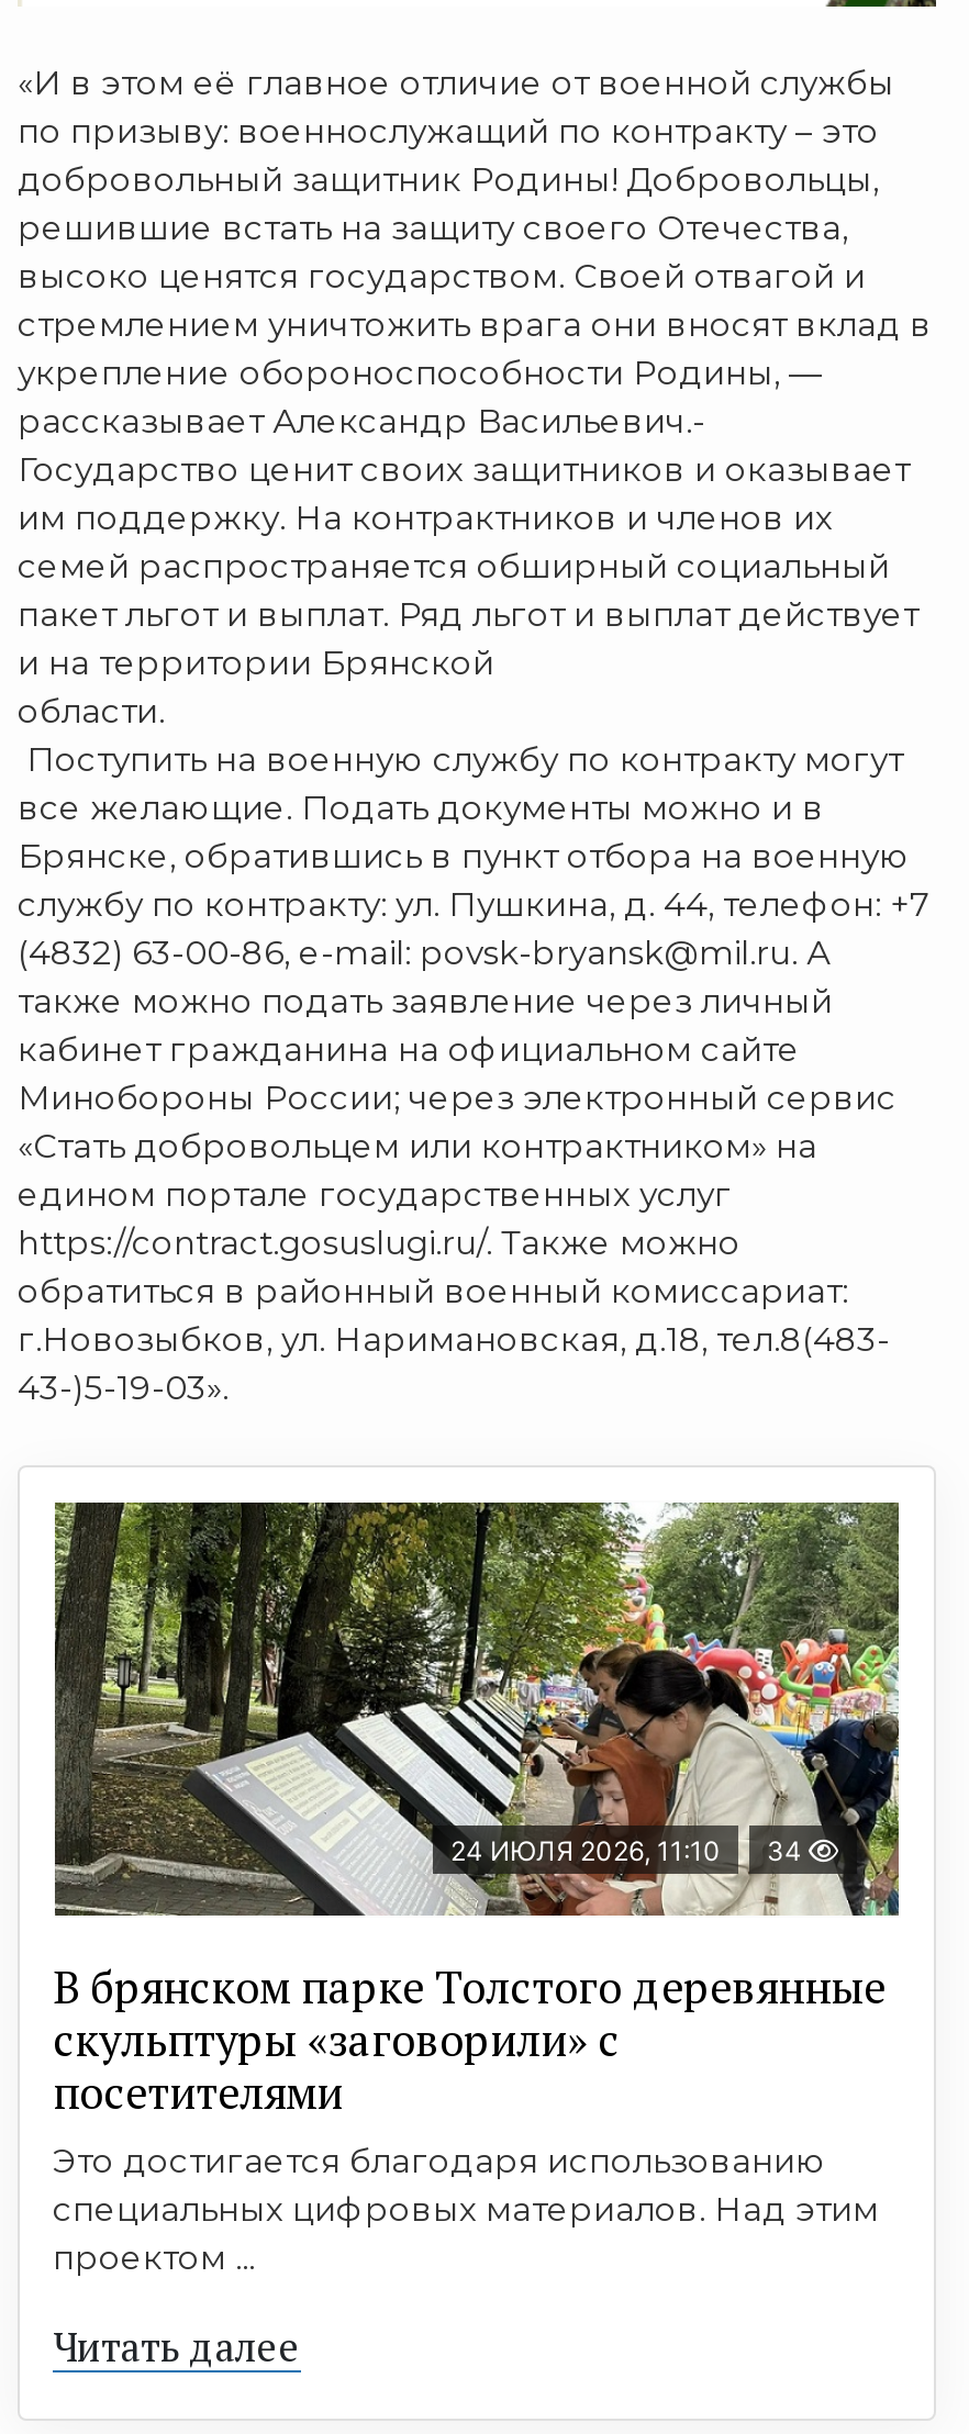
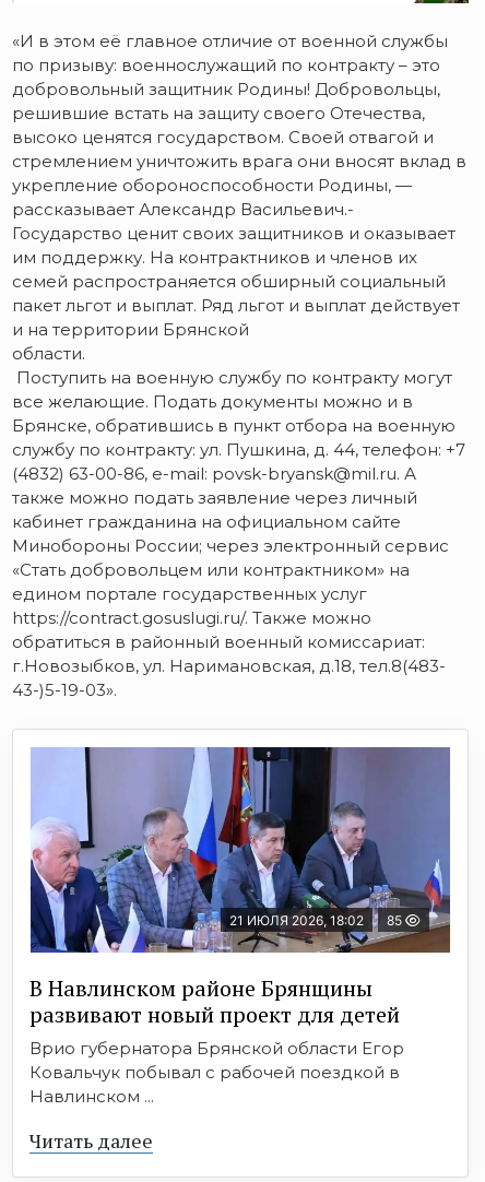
[53,1500,901,1918] [image] | 24 ИЮЛЯ 2026, 11:10 | 34 -> [29,746,451,939] [image] | 21 ИЮЛЯ 2026, 18:02 | 85
[53,1957,886,2278] В брянском парке Толстого деревянные | скульптуры «заговорили» с | посетителями | Это достигается благодаря использованию | специальных цифровых материалов. Над этим | проектом ... -> [29,973,404,1107] В Навлинском районе Брянщины | развивают новый проект для детей | Врио губернатора Брянской области Егор | Ковальчук побывал с рабочей поездкой в | Навлинском ...

